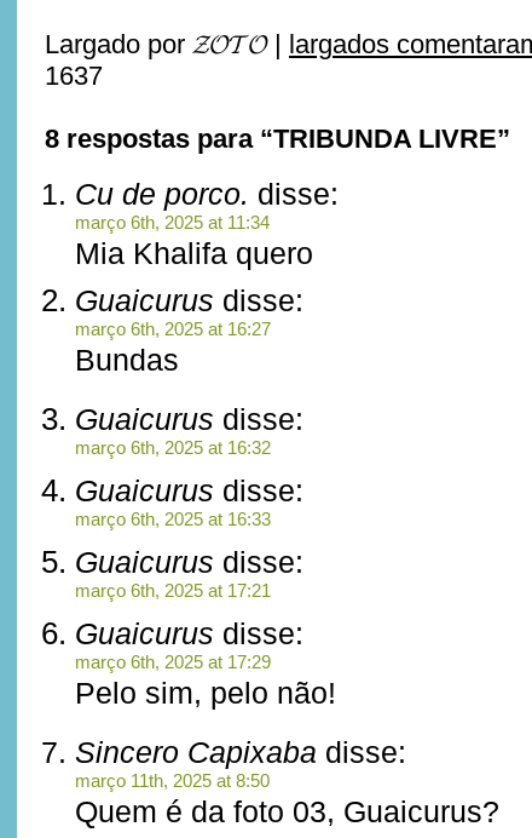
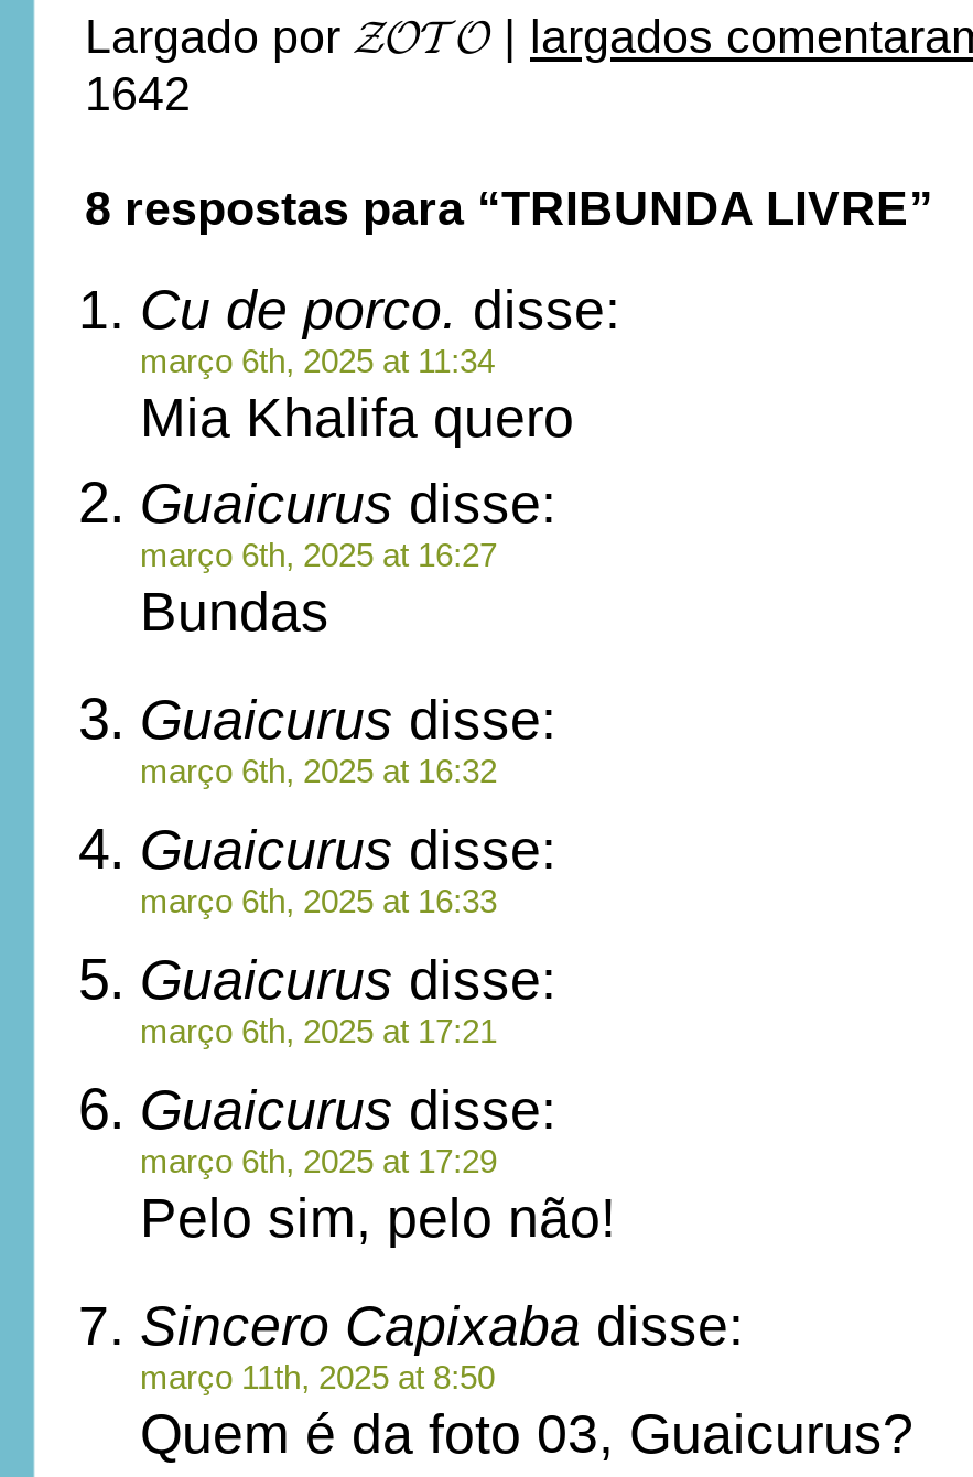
[45,61,103,91] 1637 -> [85,66,191,121] 1642

